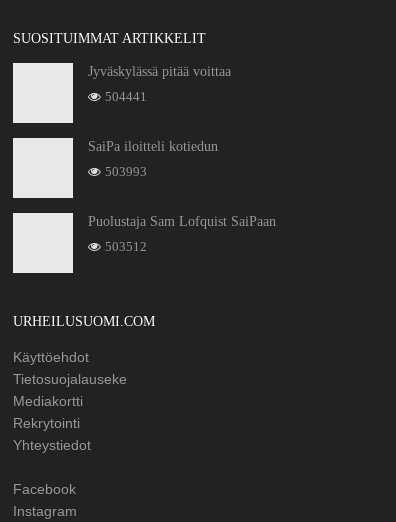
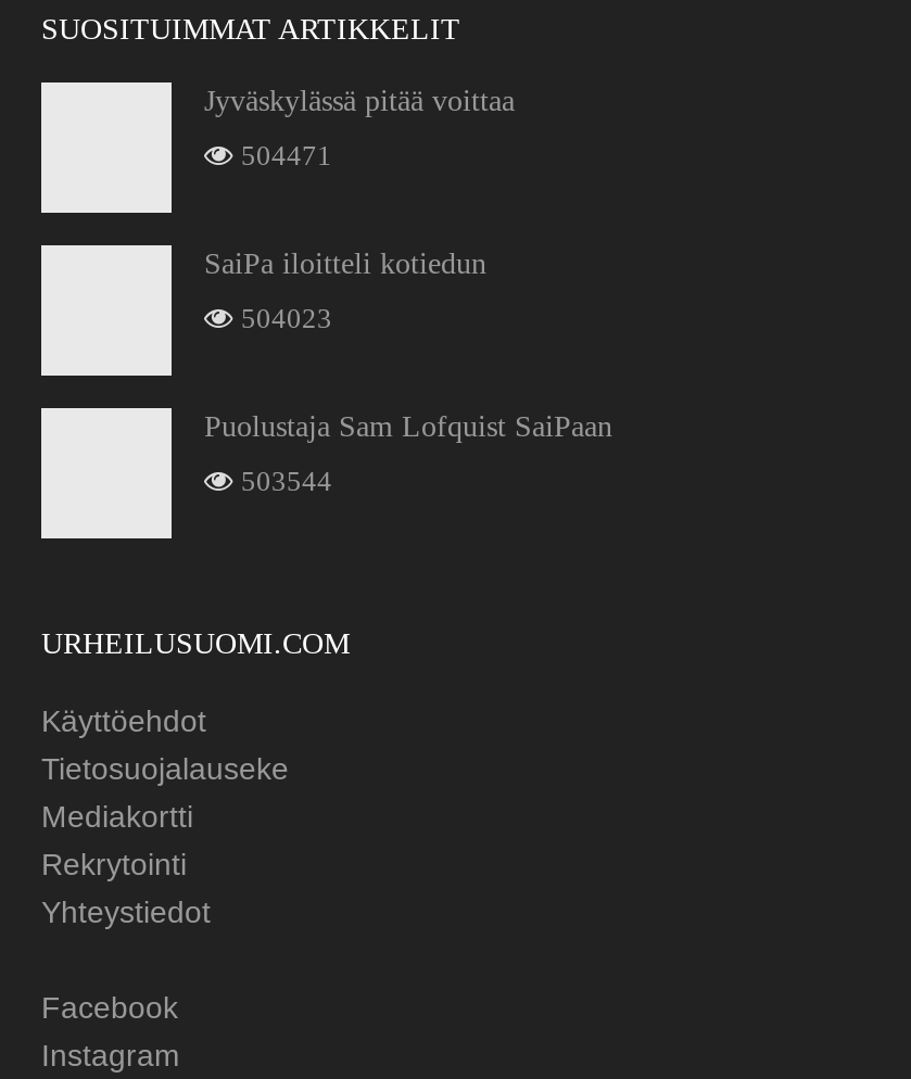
[105,88,147,103] 504441 -> [241,138,332,170] 504471
[105,163,147,178] 503993 -> [241,301,332,333] 504023
[105,238,147,253] 503512 -> [241,464,332,496] 503544

